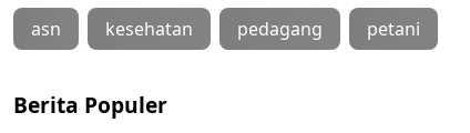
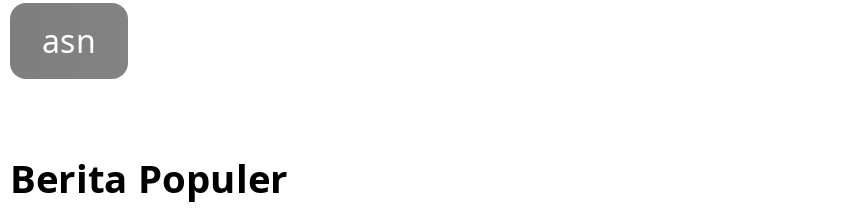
[105,17,420,41] kesehatan | pedagang | petani -> none

